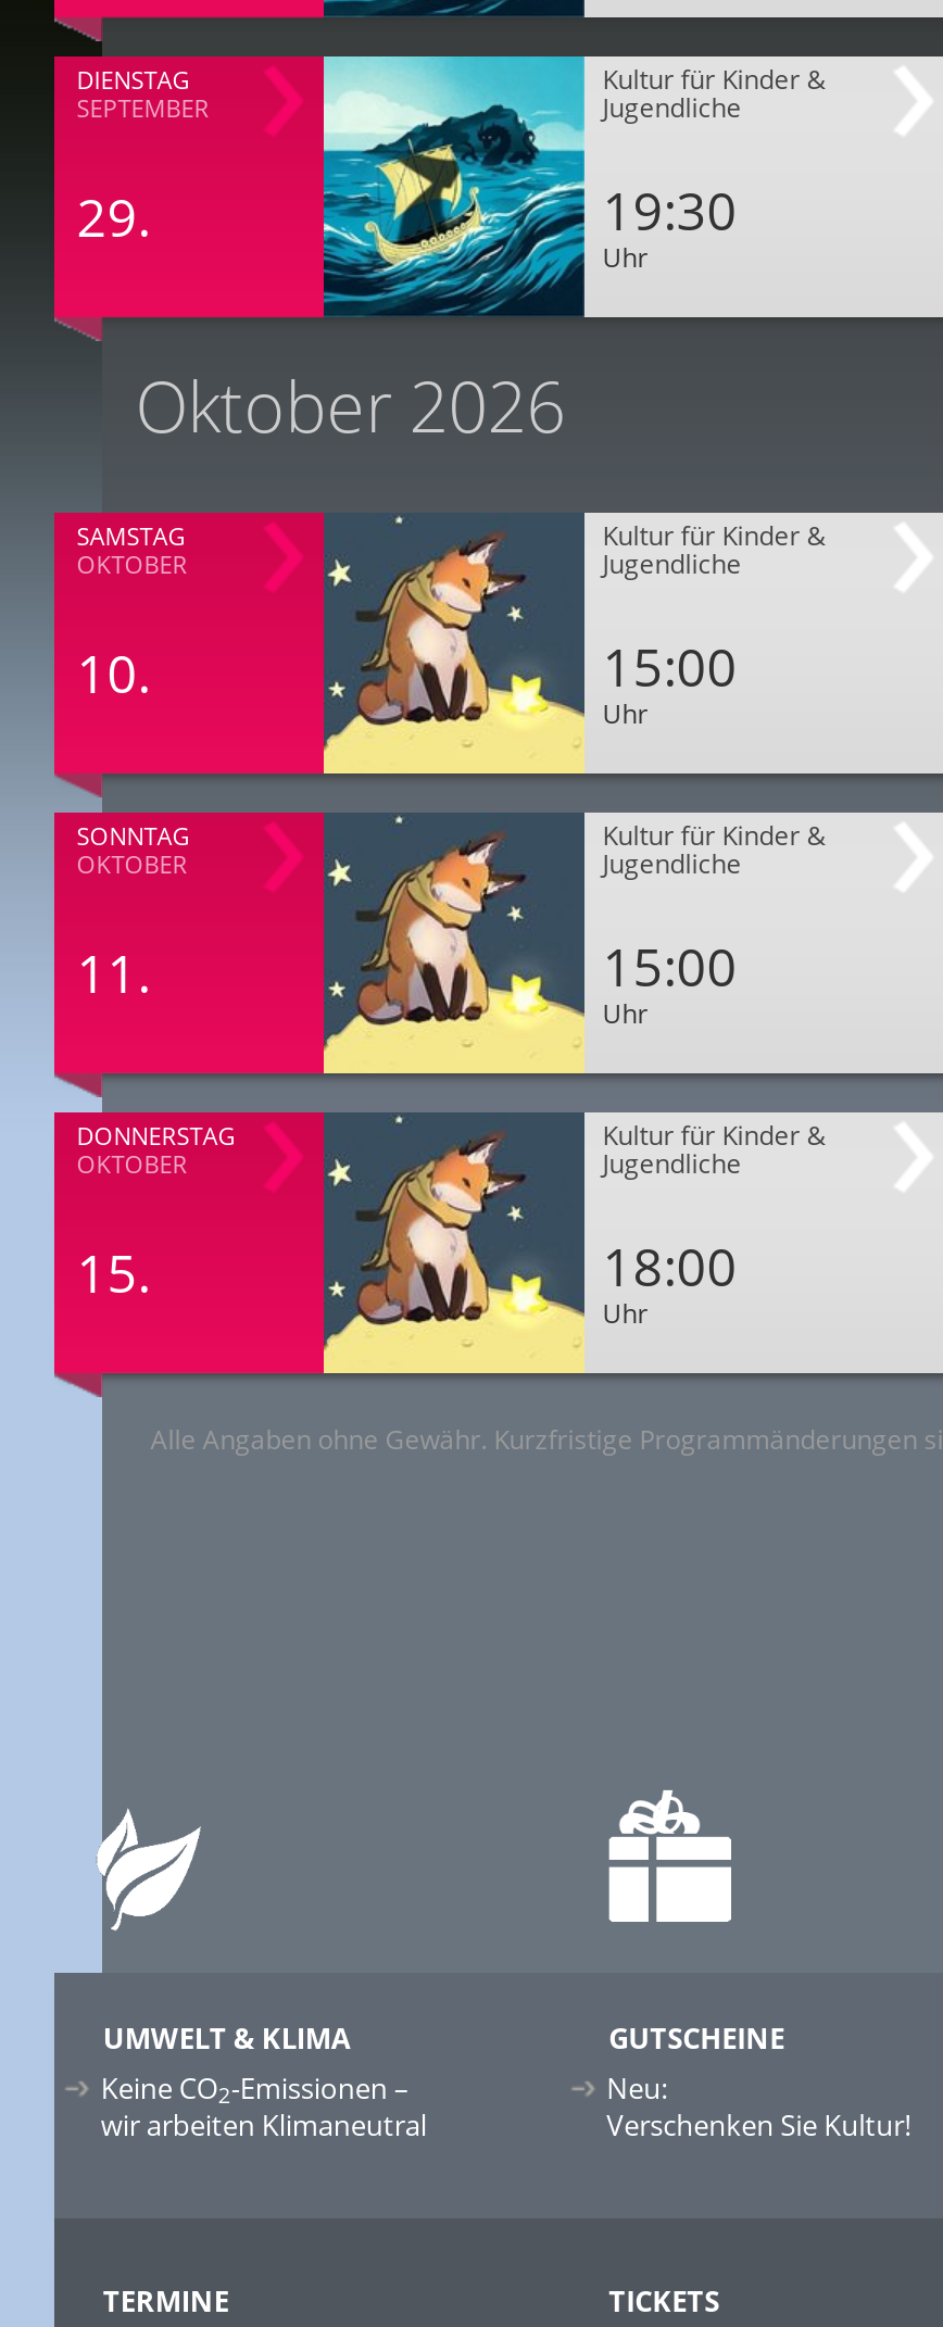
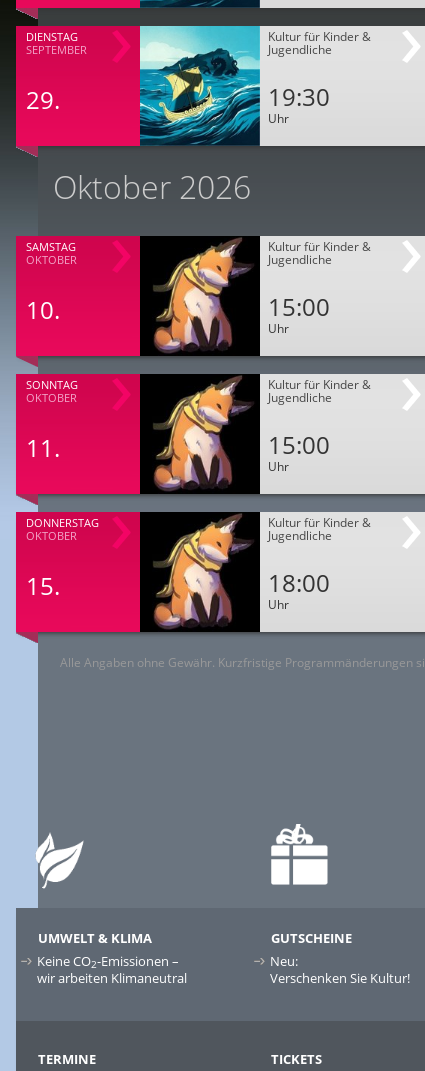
[322,513,587,776] [image] -> [139,236,261,357] [image]
[322,815,587,1076] [image] -> [139,374,261,495] [image]
[322,1115,587,1375] [image] -> [139,512,261,633] [image]

